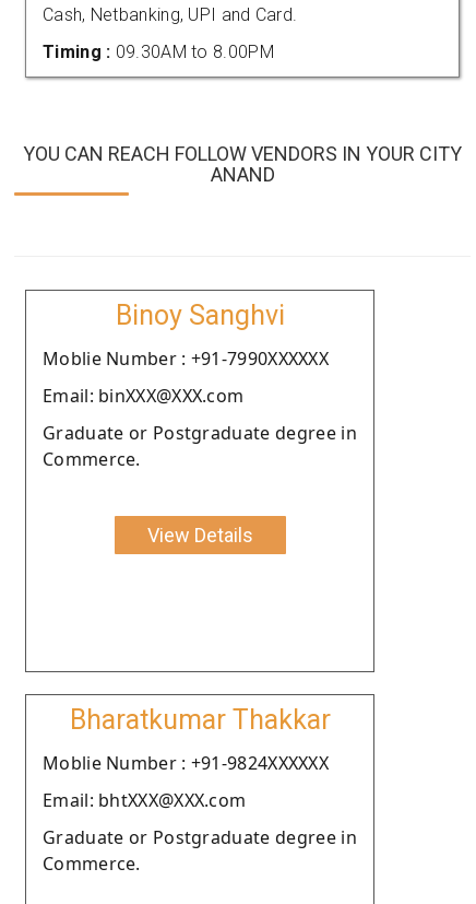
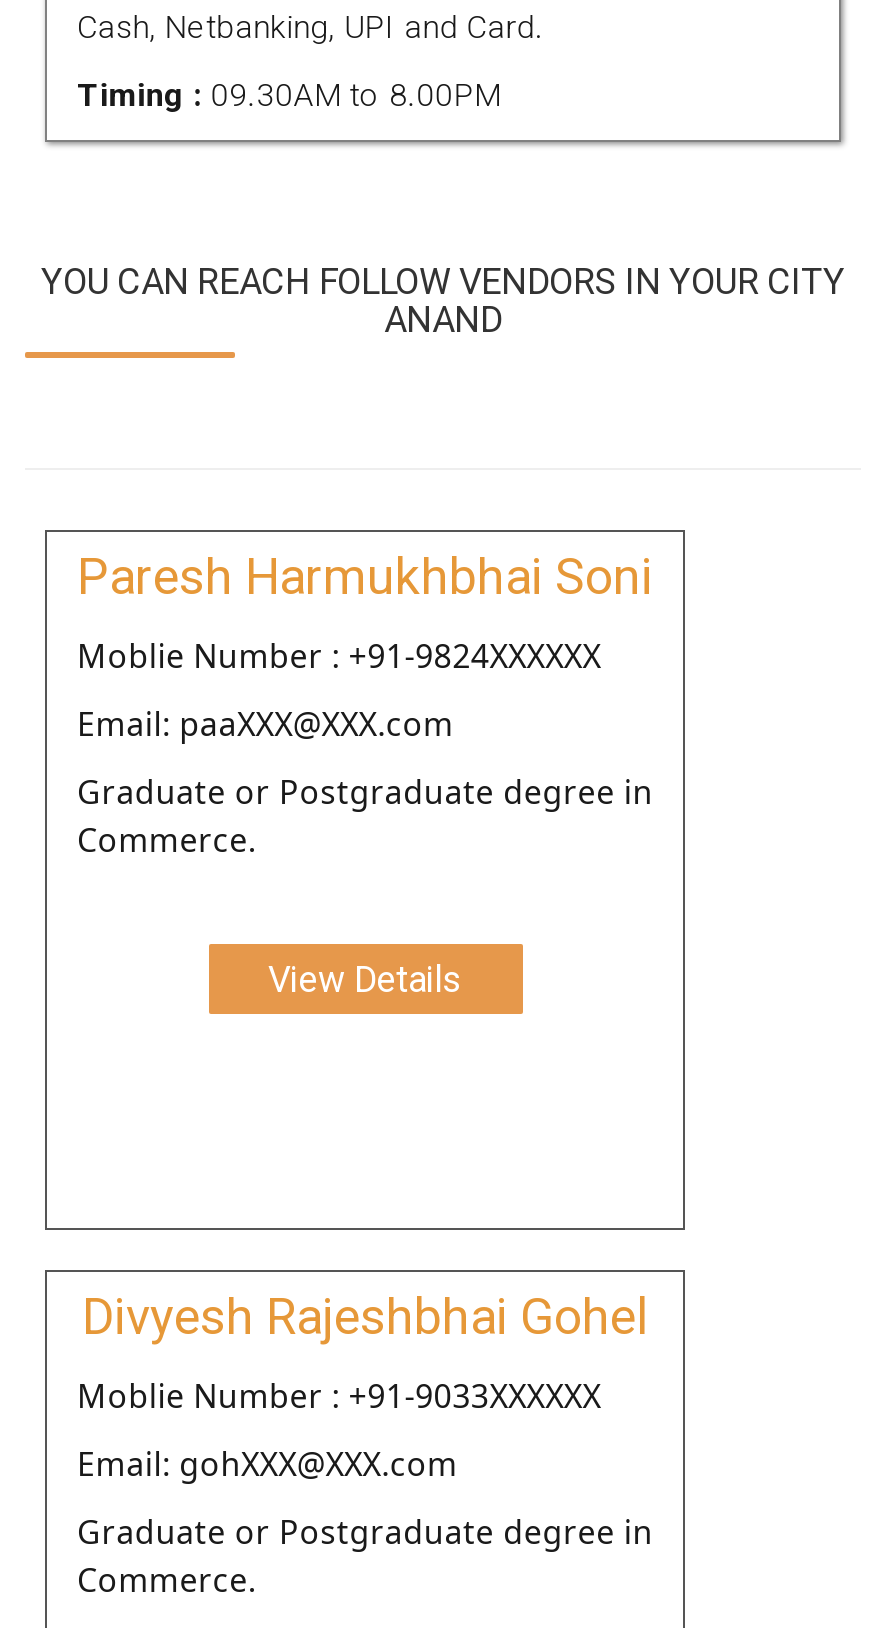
[115,299,284,331] Binoy Sanghvi -> [77,548,653,606] Paresh Harmukhbhai Soni
[43,346,329,370] Moblie Number : +91-7990XXXXXX -> none
[43,383,244,408] Email: binXXX@XXX.com -> [77,702,454,746] Email: paaXXX@XXX.com
none -> [77,1374,601,1418] Moblie Number : +91-9033XXXXXX
[69,704,330,735] Bharatkumar Thakkar -> [82,1288,648,1346] Divyesh Rajeshbhai Gohel
moved [43,751,329,775] -> [77,634,601,678]: Moblie Number : +91-9824XXXXXX
[43,788,246,812] Email: bhtXXX@XXX.com -> [77,1442,458,1486] Email: gohXXX@XXX.com

